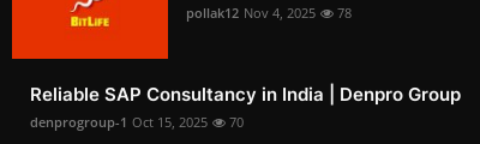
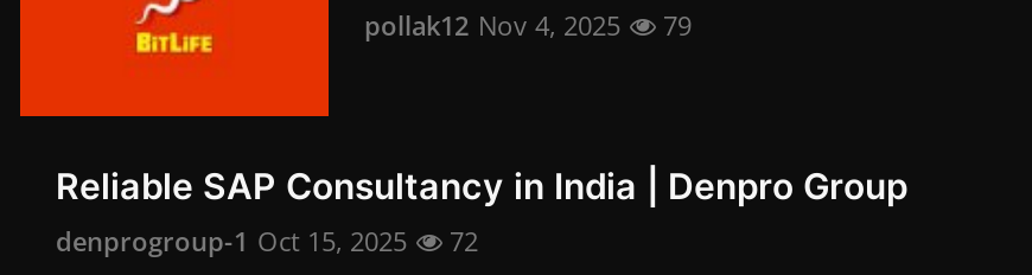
[186,4,352,22] pollak12 Nov 4, 2025 78 -> [364,8,692,44] pollak12 Nov 4, 2025 79
[30,113,244,131] denprogroup-1 Oct 15, 2025 70 -> [56,224,478,260] denprogroup-1 Oct 15, 2025 72

